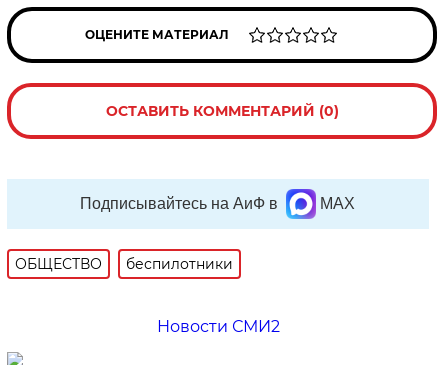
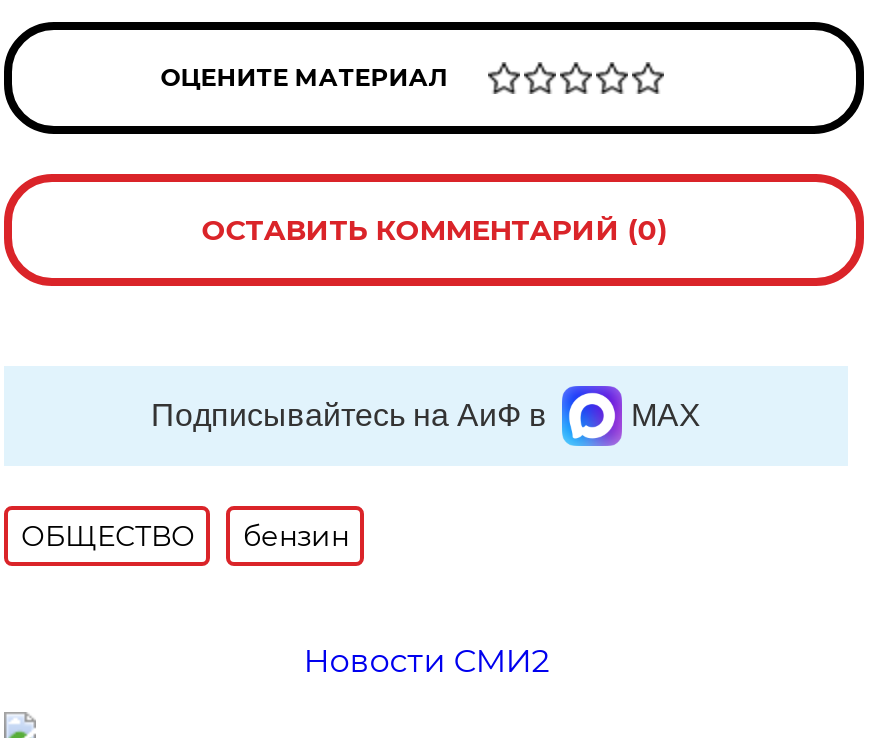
[126,255,233,273] беспилотники -> [243,517,349,553] бензин

